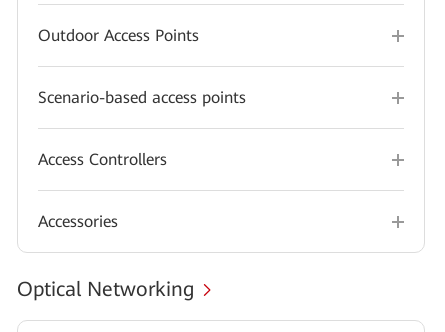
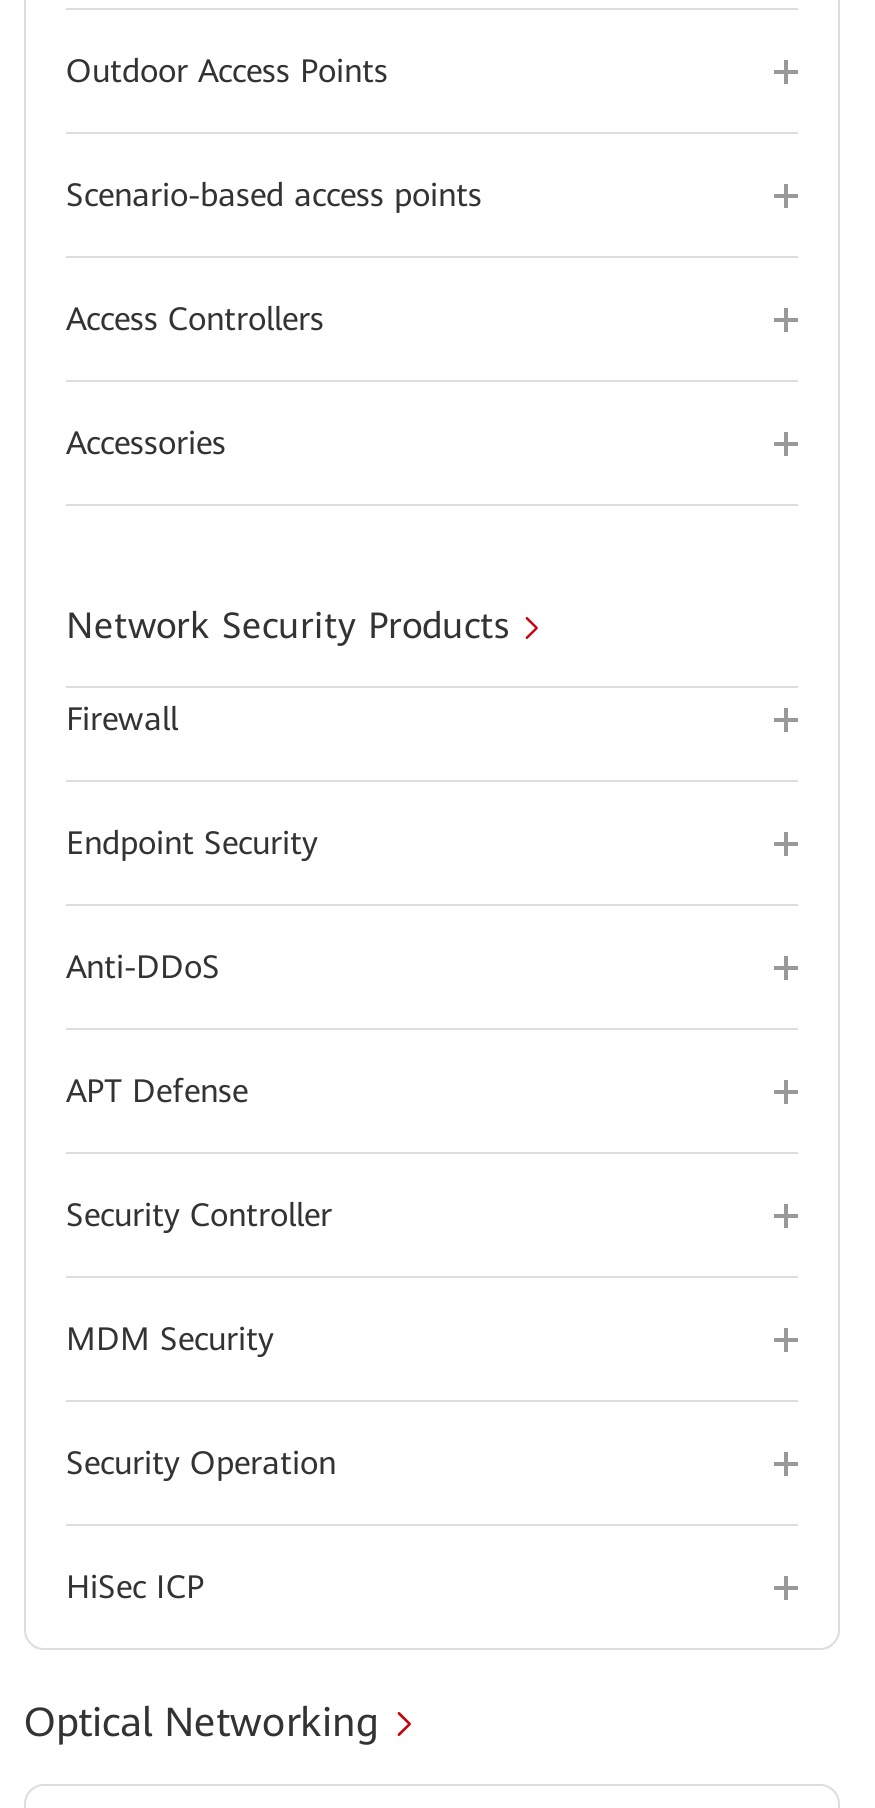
none -> [66,604,510,1606] Network Security Products | Firewall | Endpoint Security | Anti-DDoS | APT Defense | Security Controller | MDM Security | Security Operation | HiSec ICP

